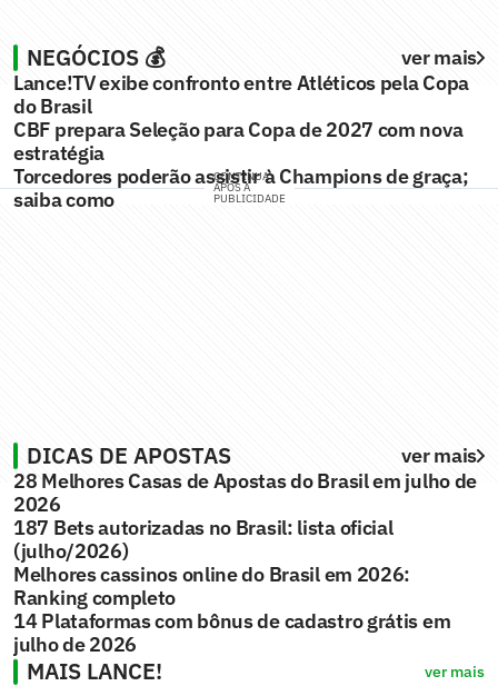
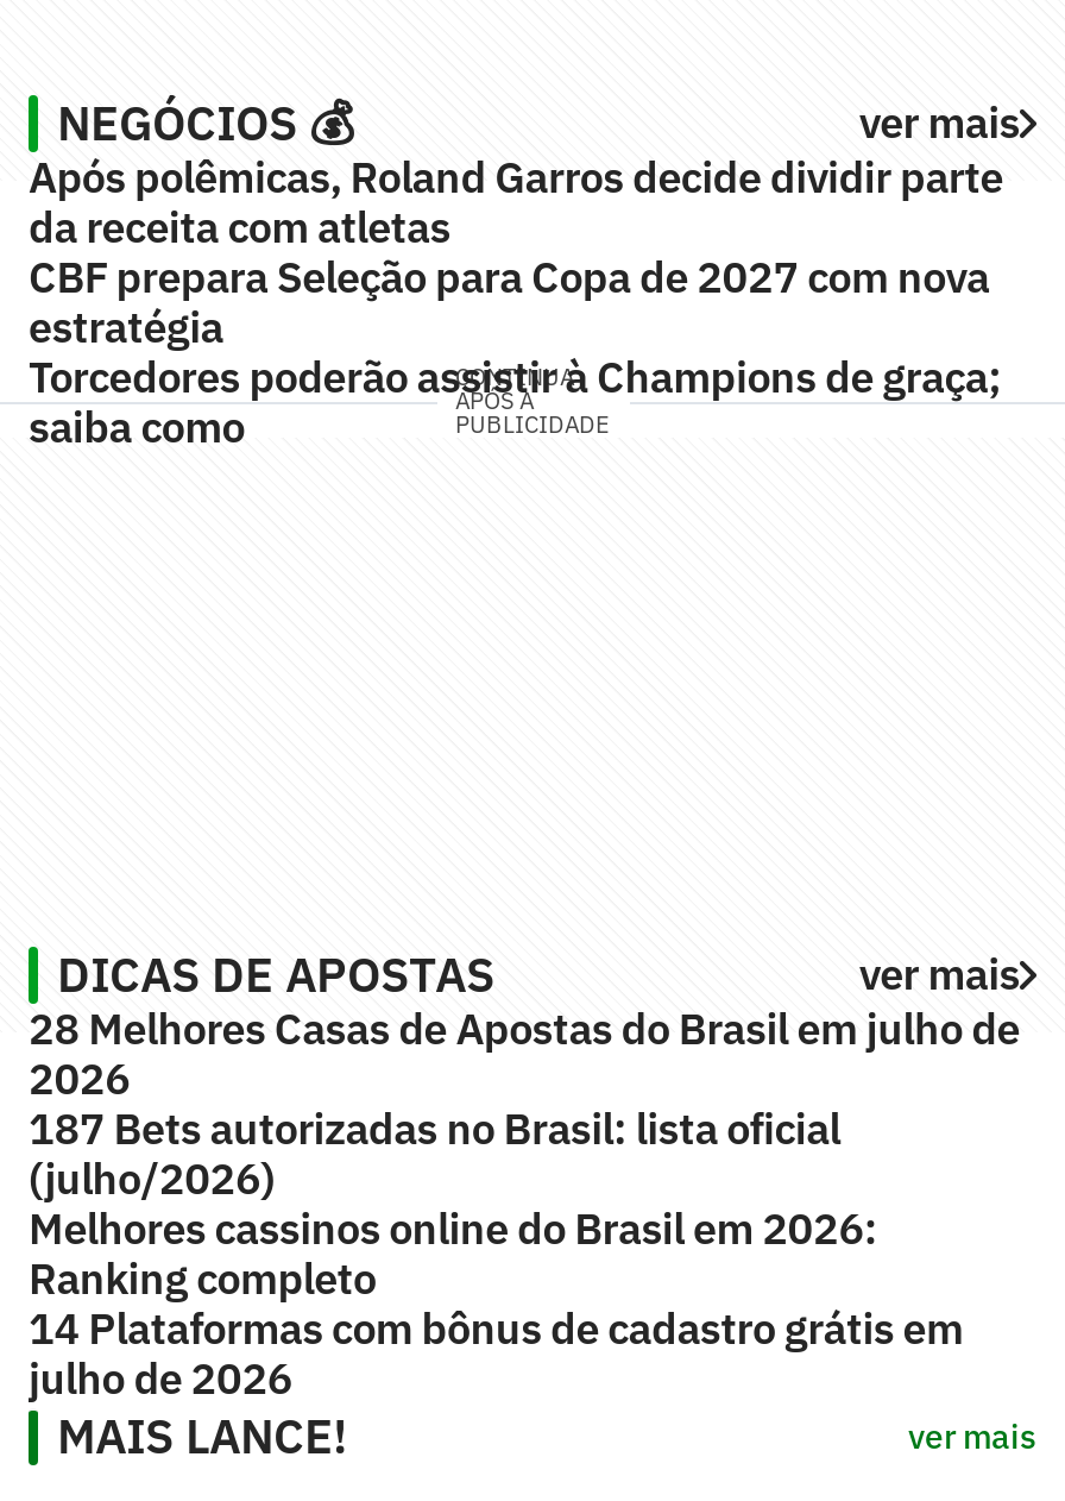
[13,70,469,119] Lance!TV exibe confronto entre Atléticos pela Copa | do Brasil -> [29,150,1003,255] Após polêmicas, Roland Garros decide dividir parte | da receita com atletas

